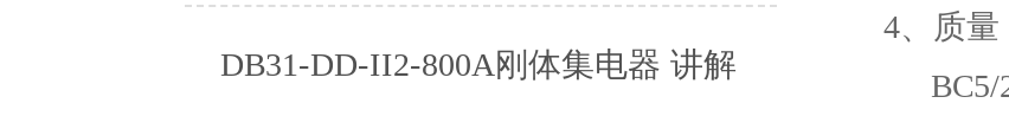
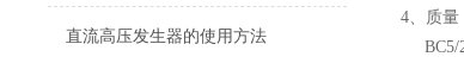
[220,47,737,83] DB31-DD-II2-800A刚体集电器 讲解 -> [66,27,267,45] 直流高压发生器的使用方法

